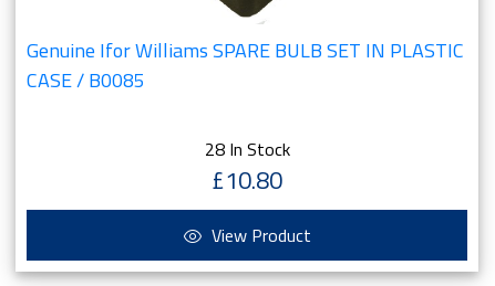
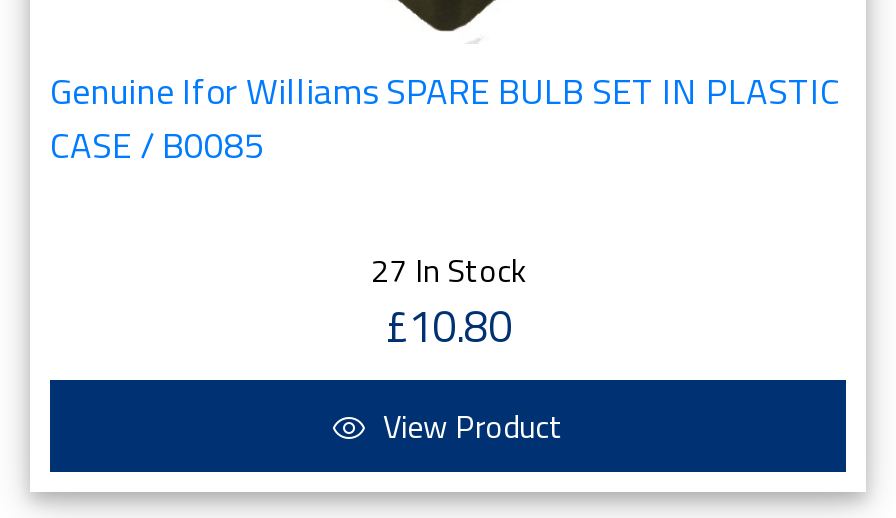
[204,136,290,163] 28 In Stock -> [371,246,525,294] 27 In Stock

